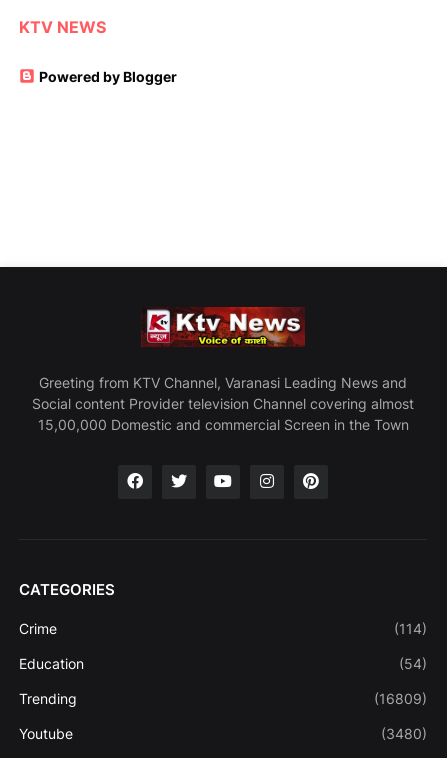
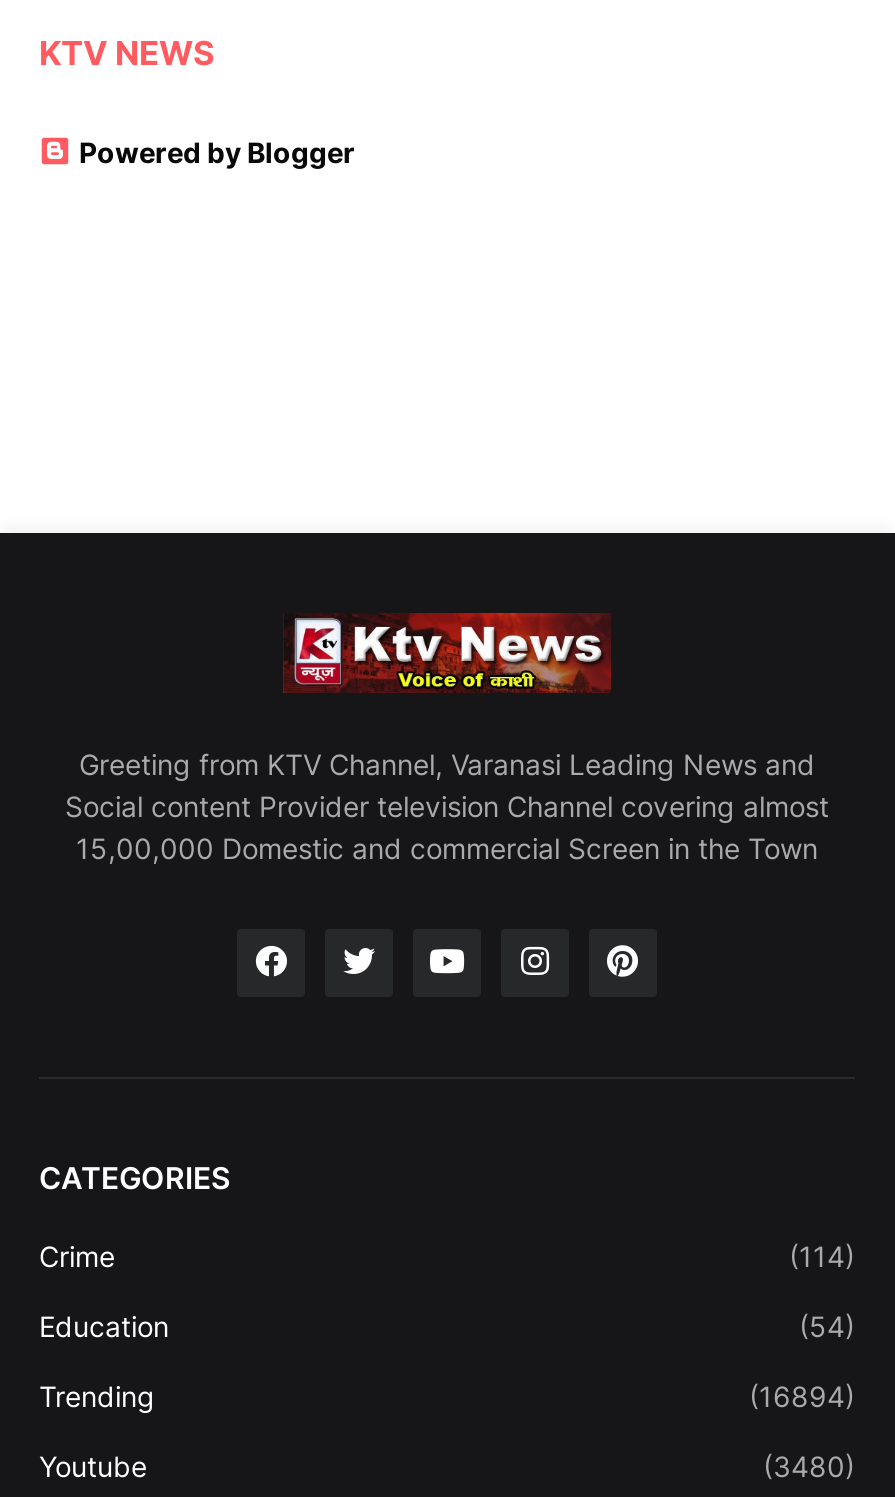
[374,690,427,707] (16809) -> [749,1378,855,1412] (16894)

